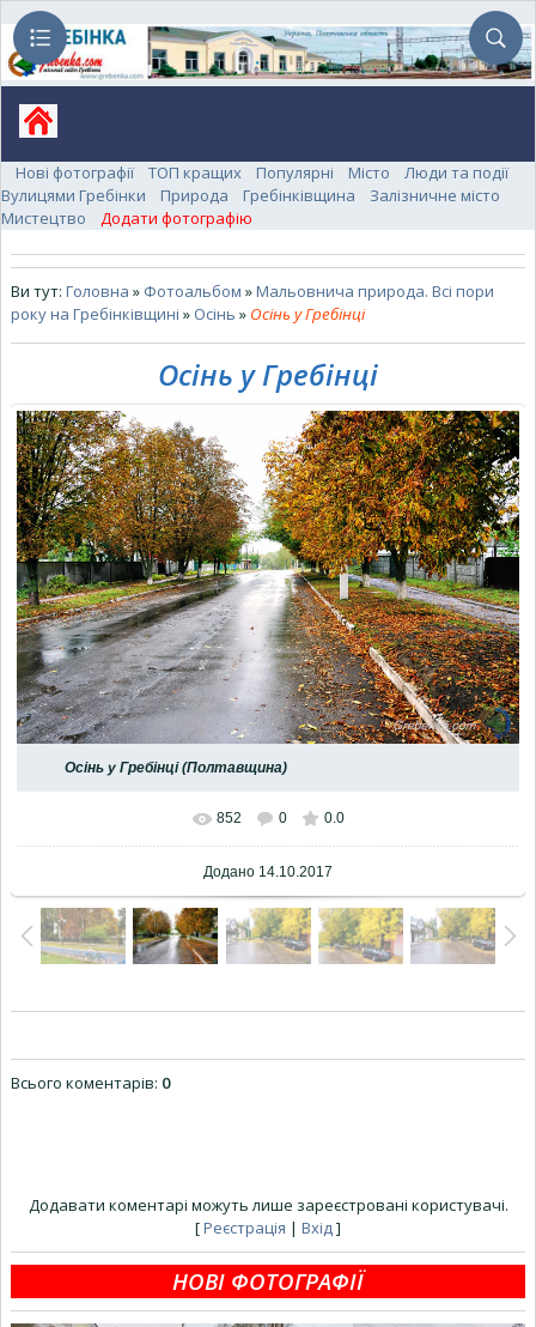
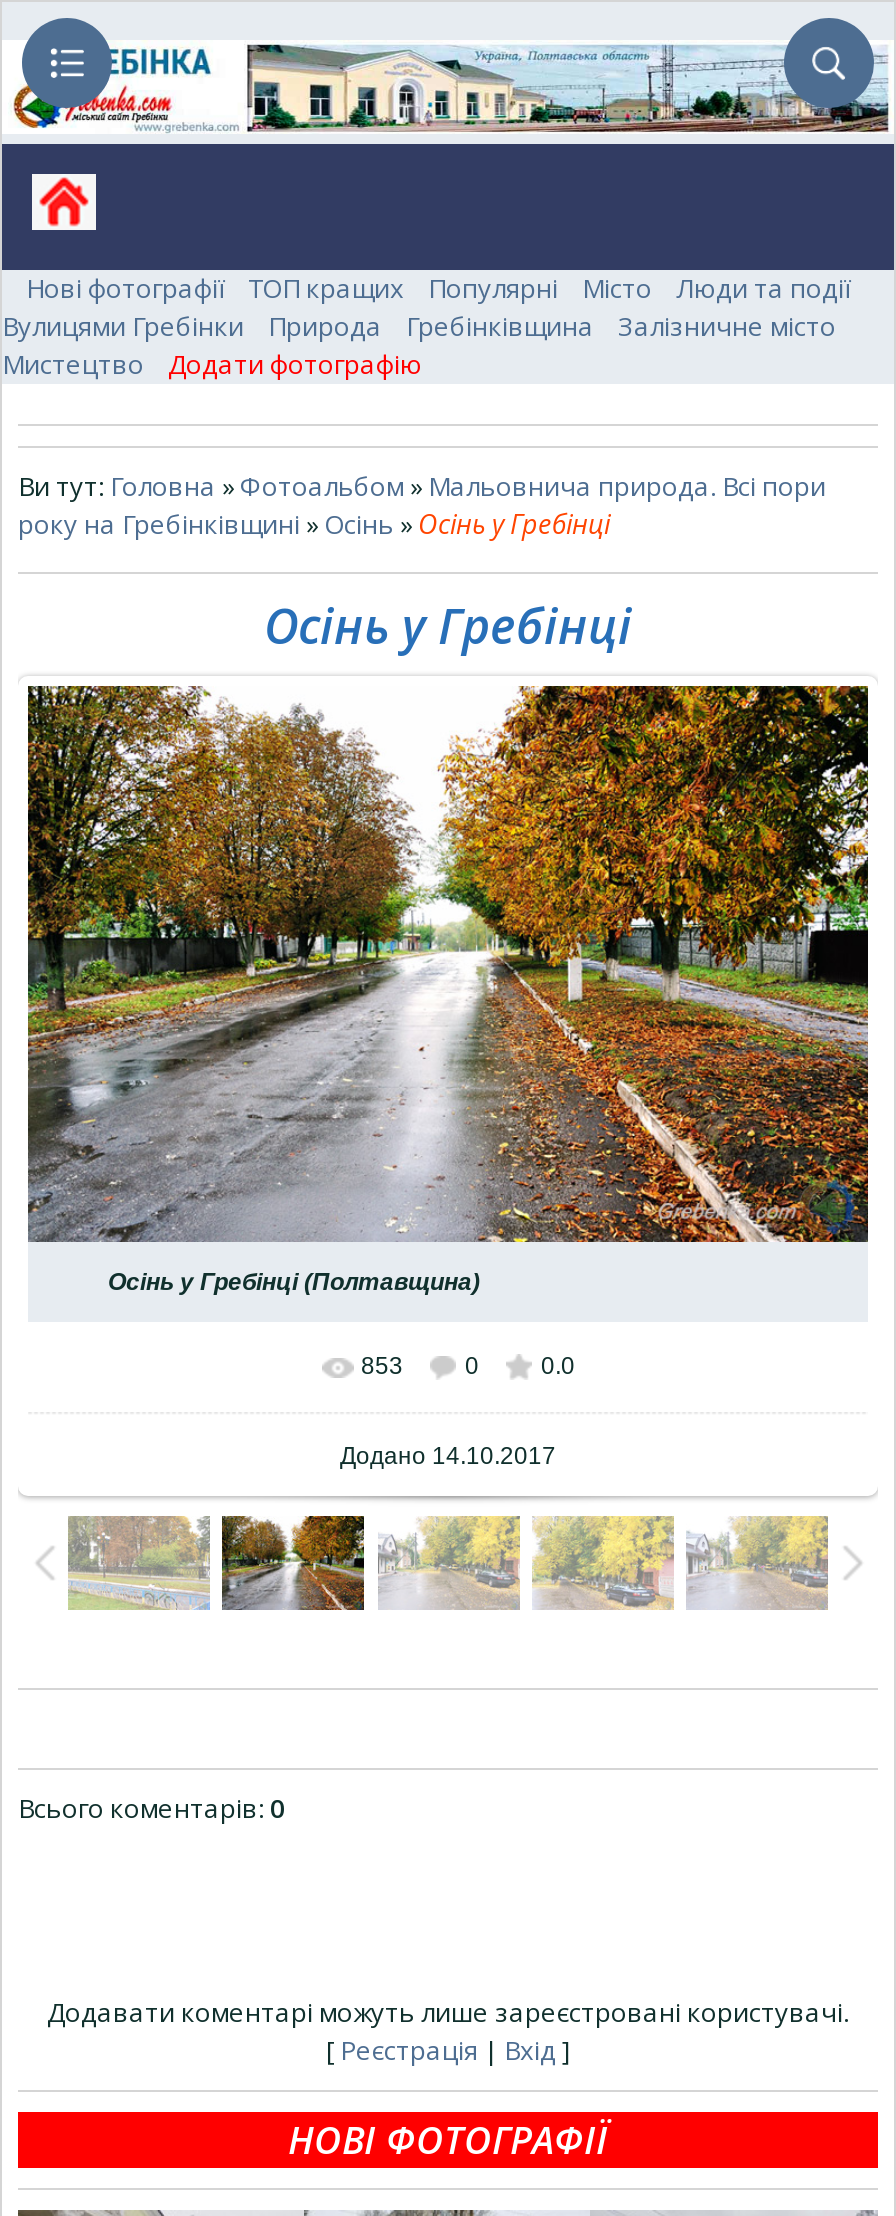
[216,810,241,827] 852 -> [361,1353,403,1381] 853

